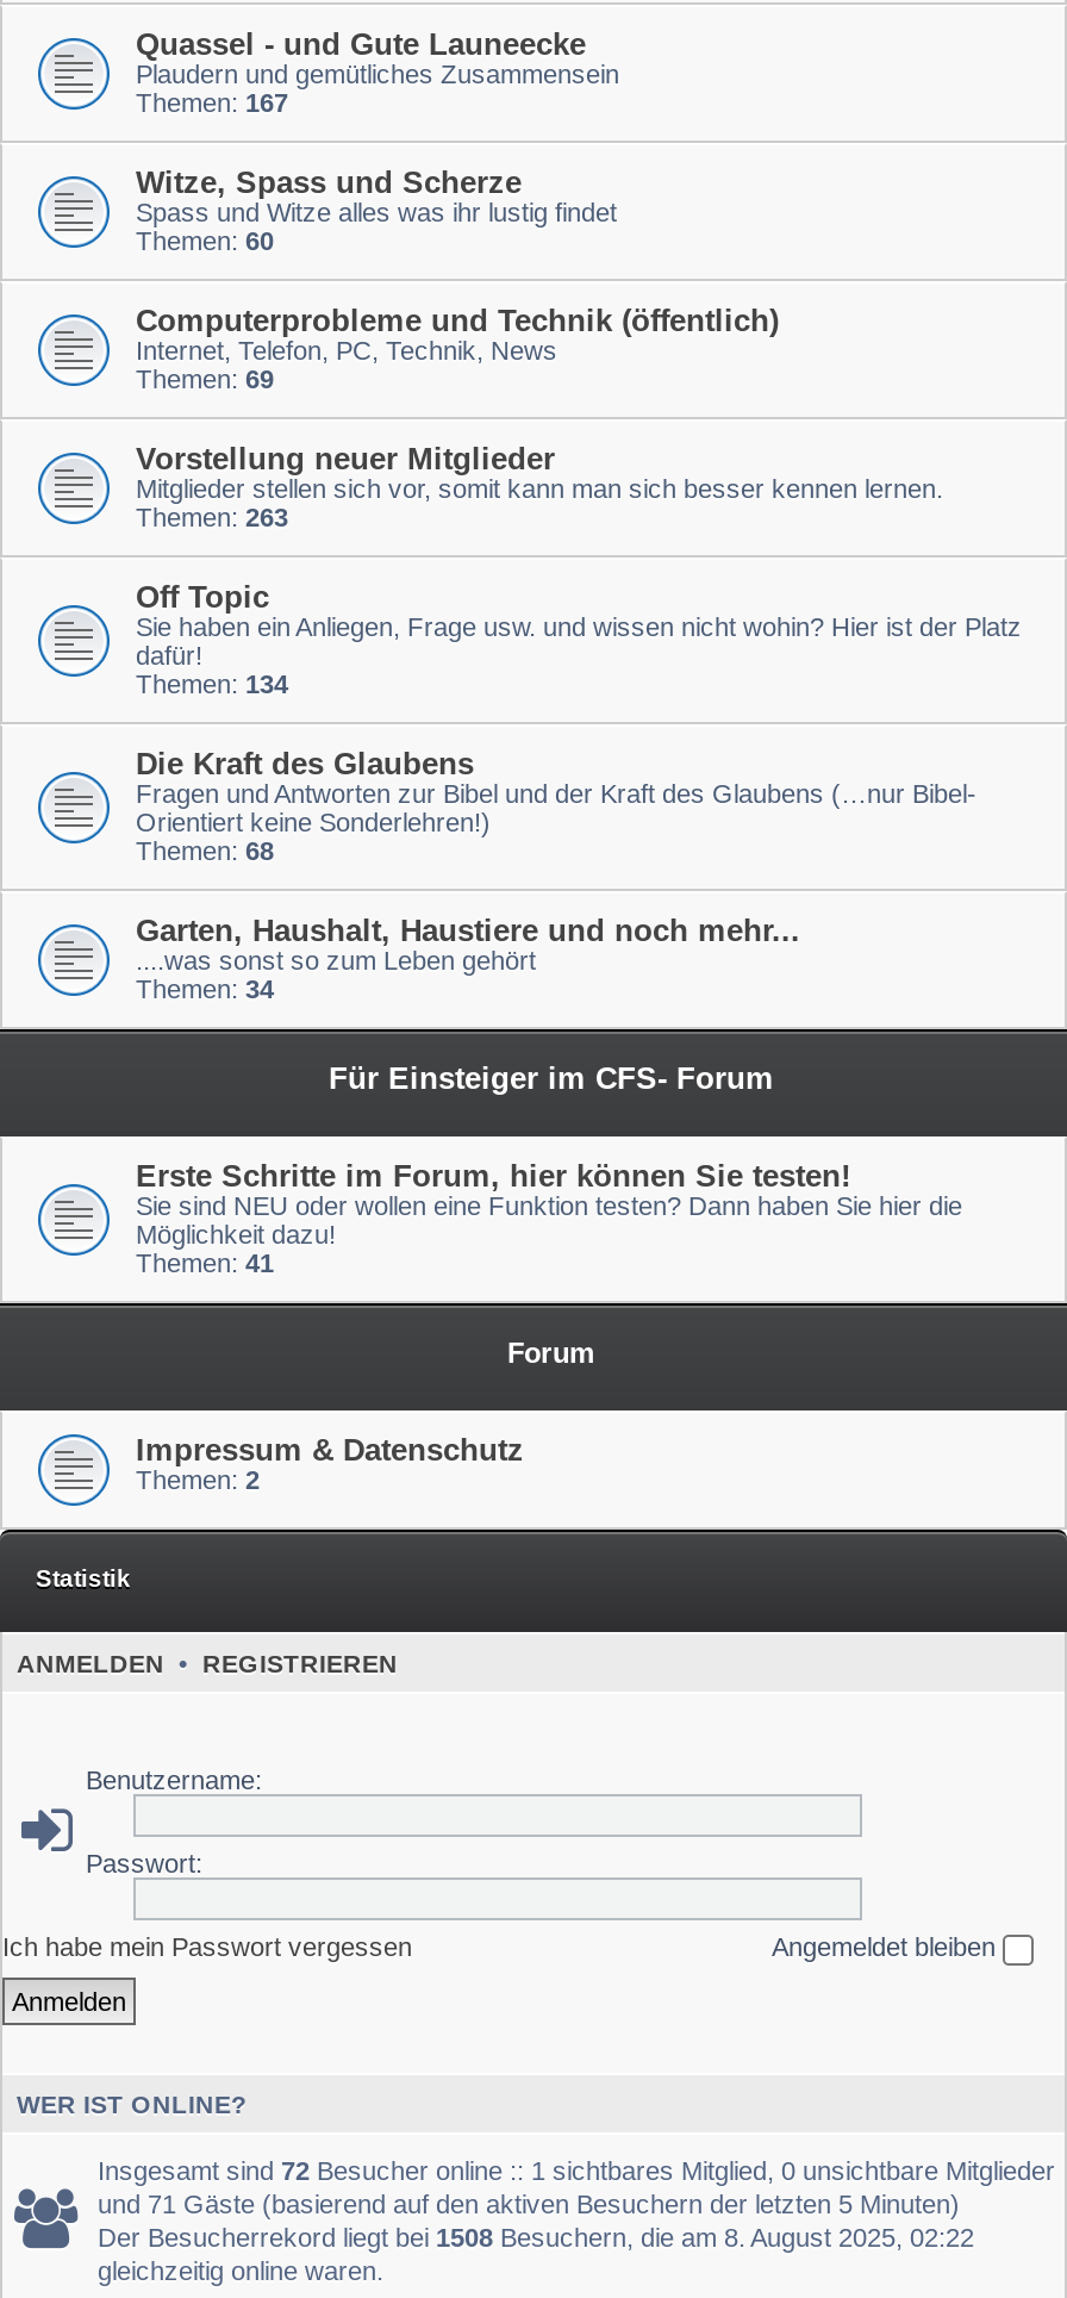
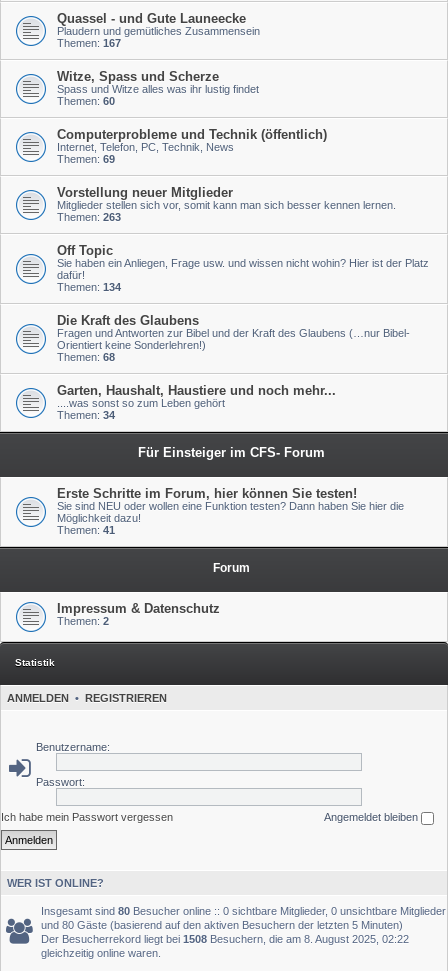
[98,2155,1055,2184] Insgesamt sind 72 Besucher online :: 1 sichtbares Mitglied, 0 unsichtbare Mitglieder -> [41,905,446,917] Insgesamt sind 80 Besucher online :: 0 sichtbare Mitglieder, 0 unsichtbare Mitglieder
[98,2189,960,2217] und 71 Gäste (basierend auf den aktiven Besuchern der letzten 5 Minuten) -> [41,919,403,931] und 80 Gäste (basierend auf den aktiven Besuchern der letzten 5 Minuten)

